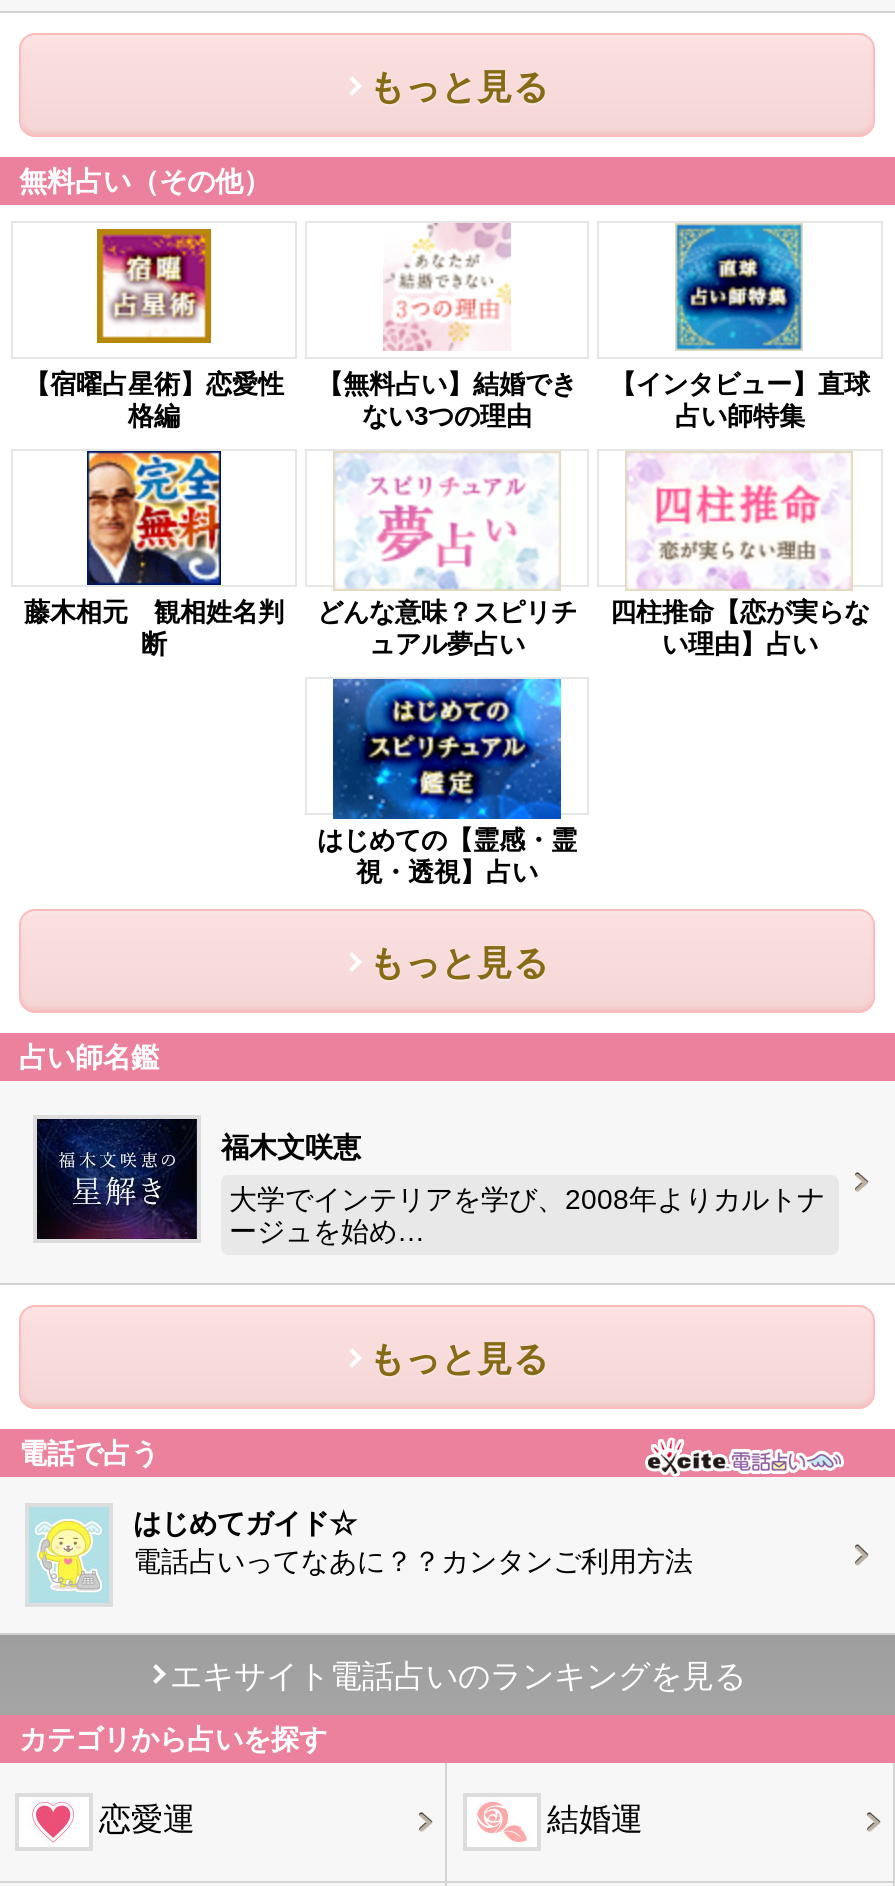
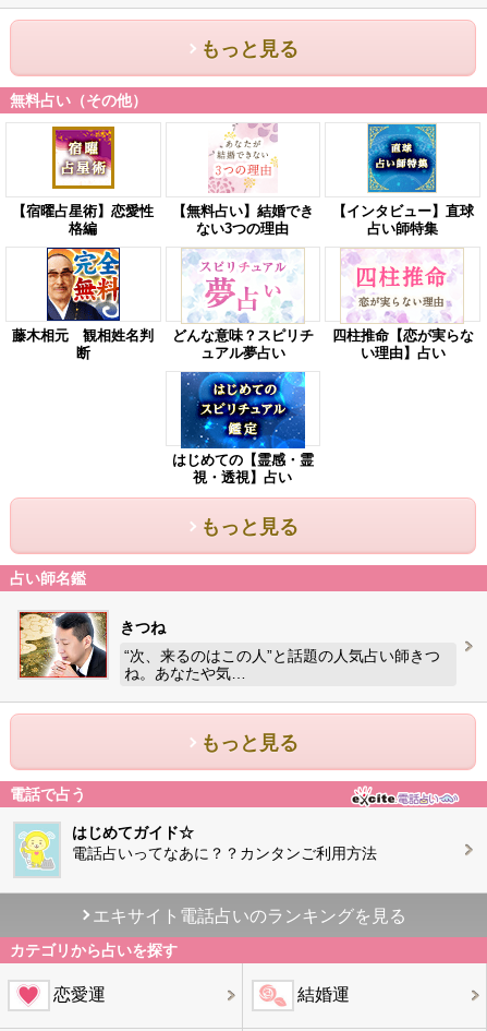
[35,1117,361,1241] [image] | 福木文咲恵 -> [19,611,166,679] [image] | きつね
[229,1183,825,1247] 大学でインテリアを学び、2008年よりカルトナ | ージュを始め… -> [124,647,440,682] “次、来るのはこの人”と話題の人気占い師きつ | ね。あなたや気…

